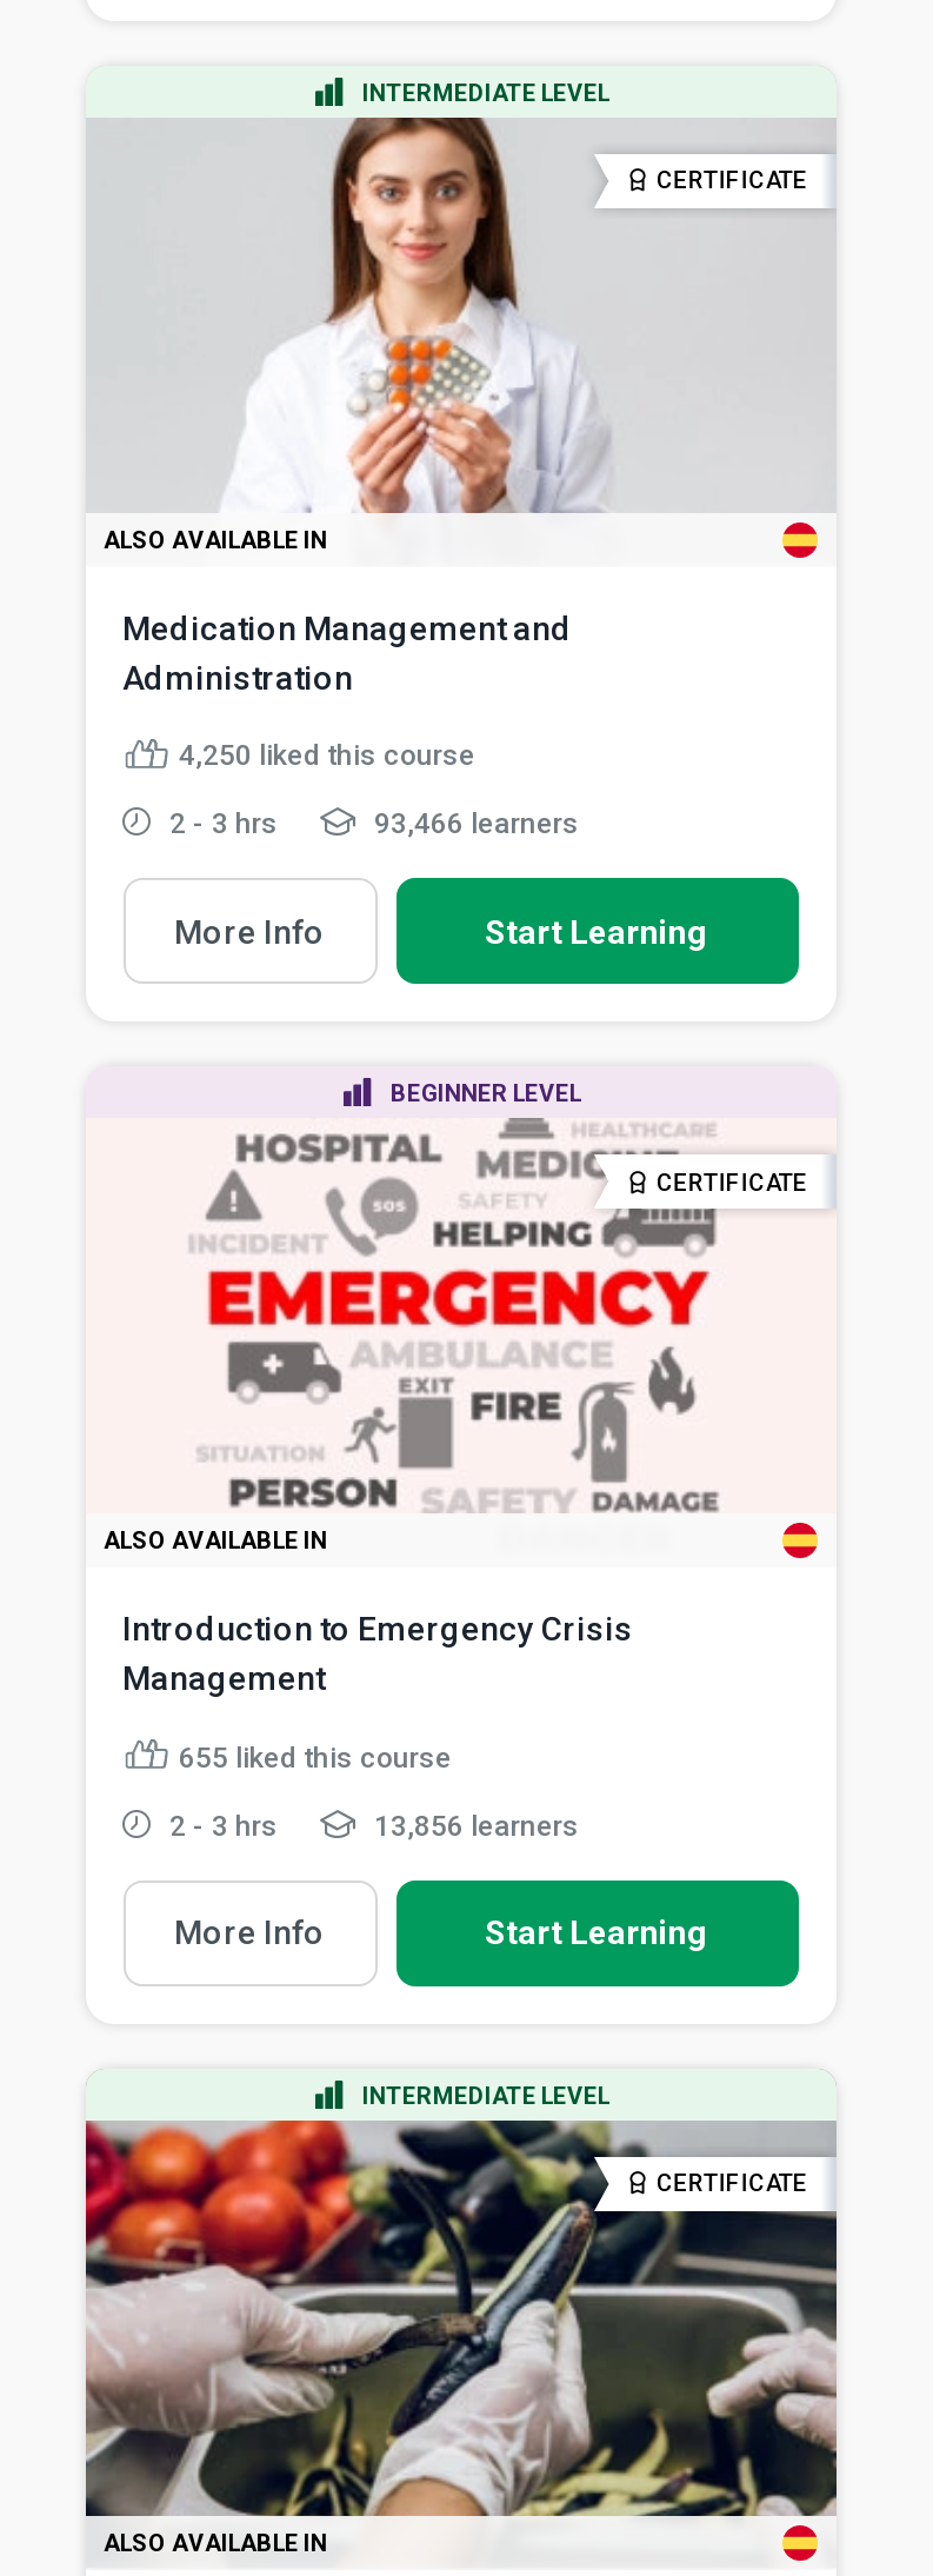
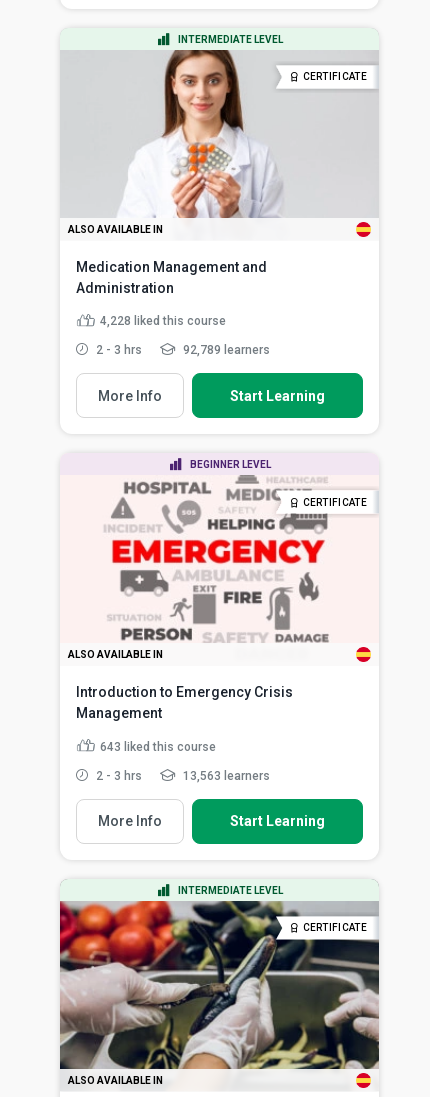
[179,739,475,772] 4,250 liked this course -> [99,314,225,328] 4,228 liked this course
[367,807,579,840] 93,466 learners -> [179,343,269,357] 92,789 learners
[179,1741,452,1774] 655 liked this course -> [99,740,215,754] 643 liked this course
[367,1809,579,1842] 13,856 learners -> [179,768,269,782] 13,563 learners

